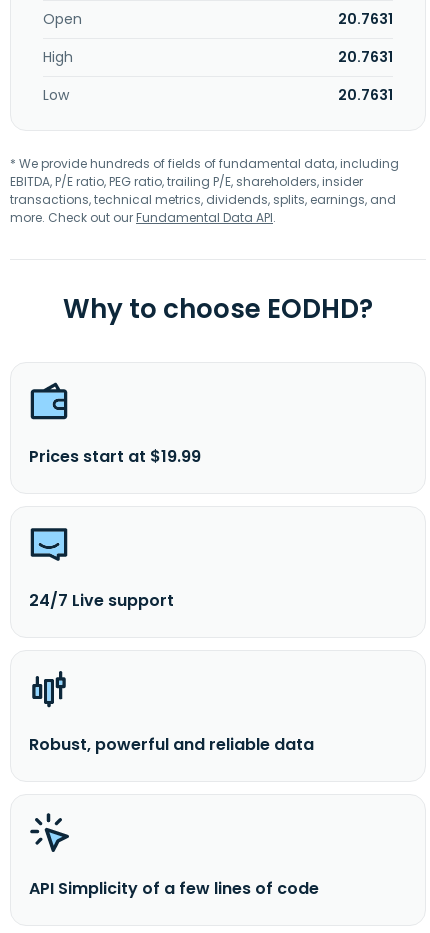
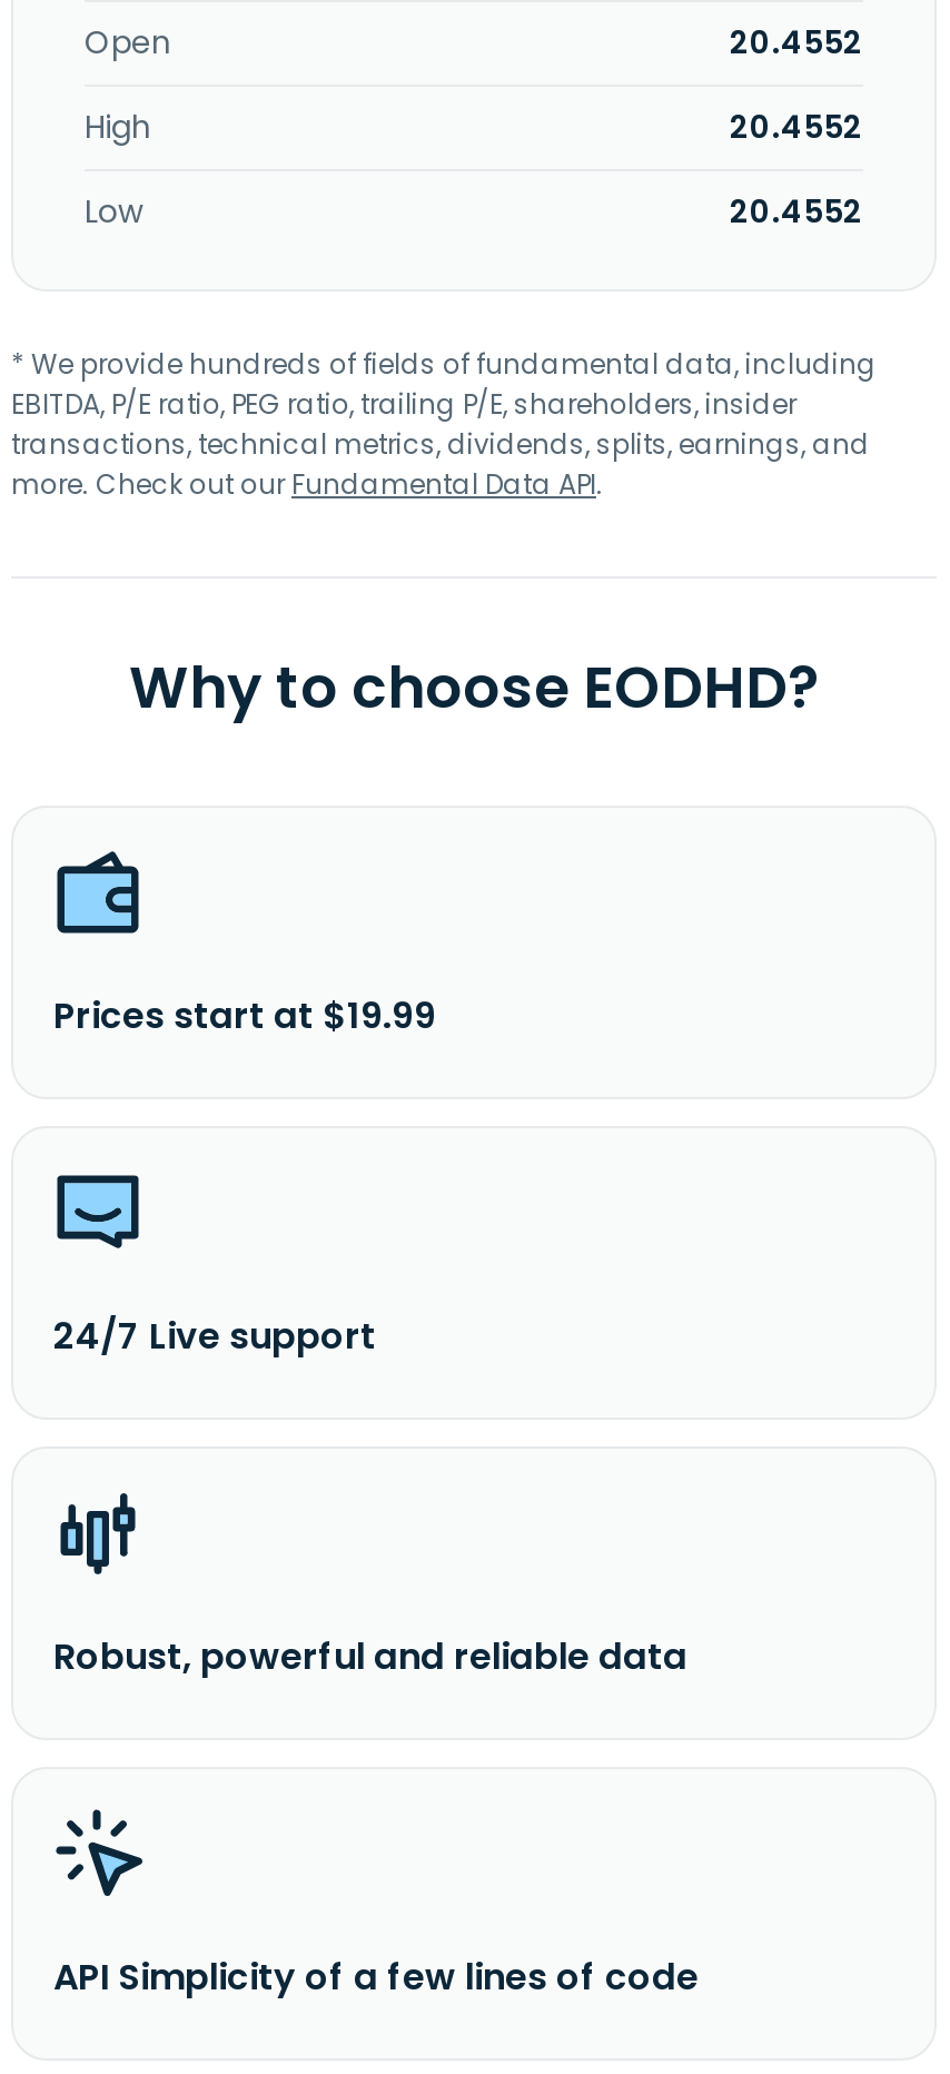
[338,9,393,29] 20.7631 -> [730,20,863,65] 20.4552
[338,47,393,67] 20.7631 -> [730,105,863,149] 20.4552
[338,85,393,105] 20.7631 -> [730,189,863,234] 20.4552

